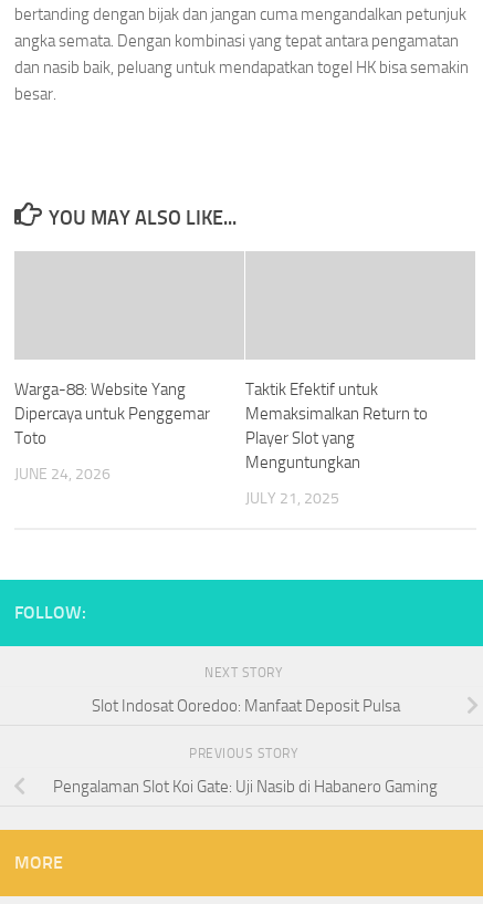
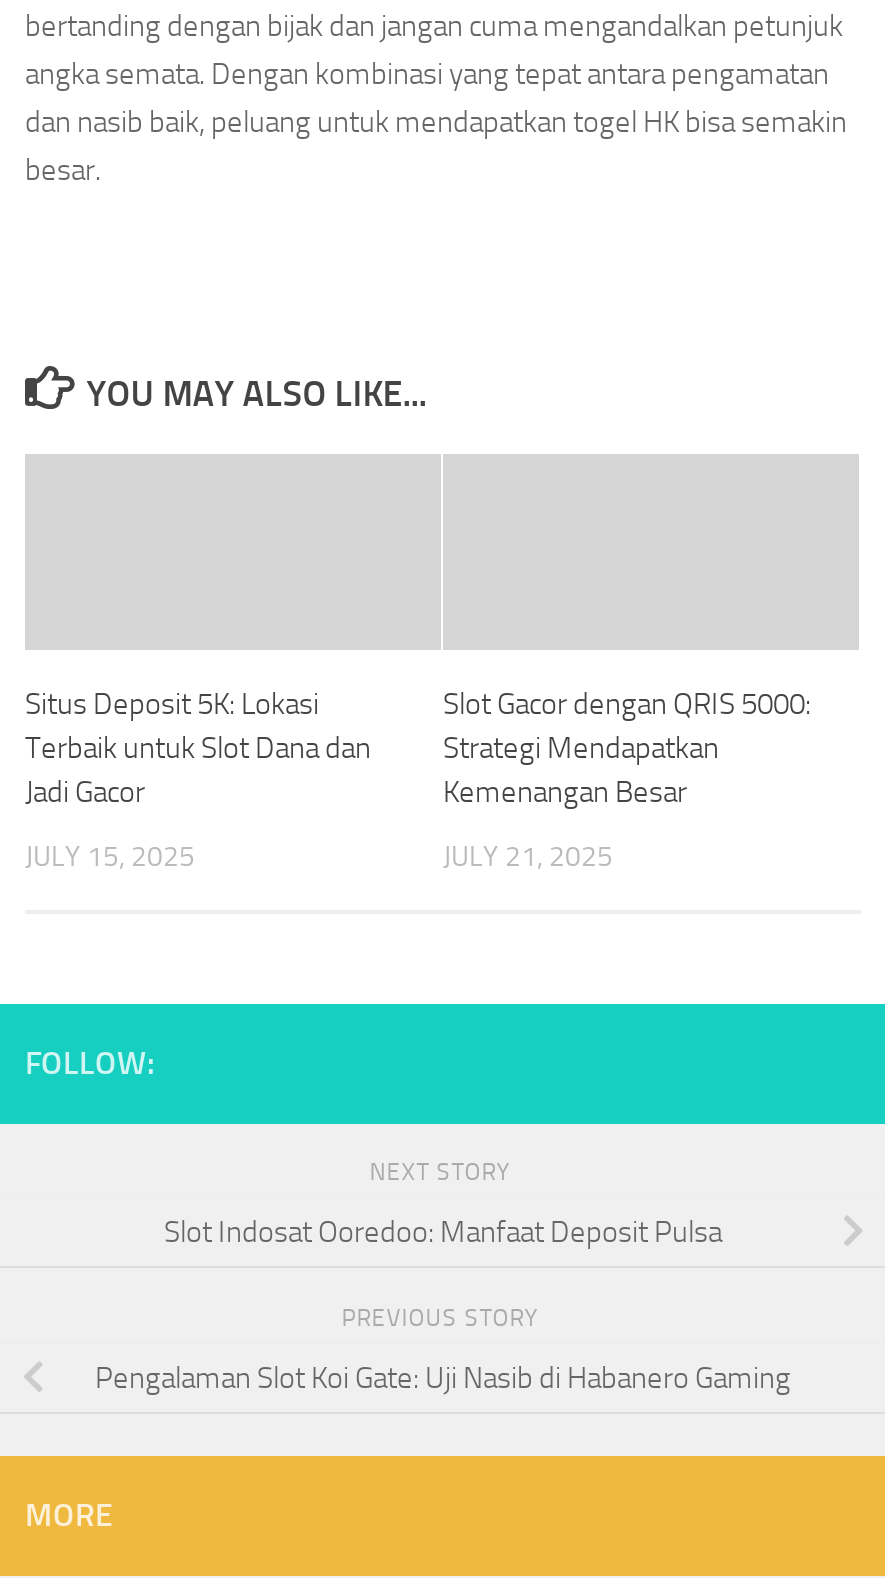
[14,380,210,448] Warga-88: Website Yang | Dipercaya untuk Penggemar | Toto -> [25,686,371,810] Situs Deposit 5K: Lokasi | Terbaik untuk Slot Dana dan | Jadi Gacor
[245,380,428,472] Taktik Efektif untuk | Memaksimalkan Return to | Player Slot yang | Menguntungkan -> [443,686,811,810] Slot Gacor dengan QRIS 5000: | Strategi Mendapatkan | Kemenangan Besar
[14,465,111,484] JUNE 24, 2026 -> [25,840,195,874] JULY 15, 2025

